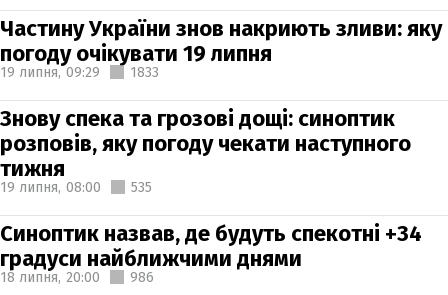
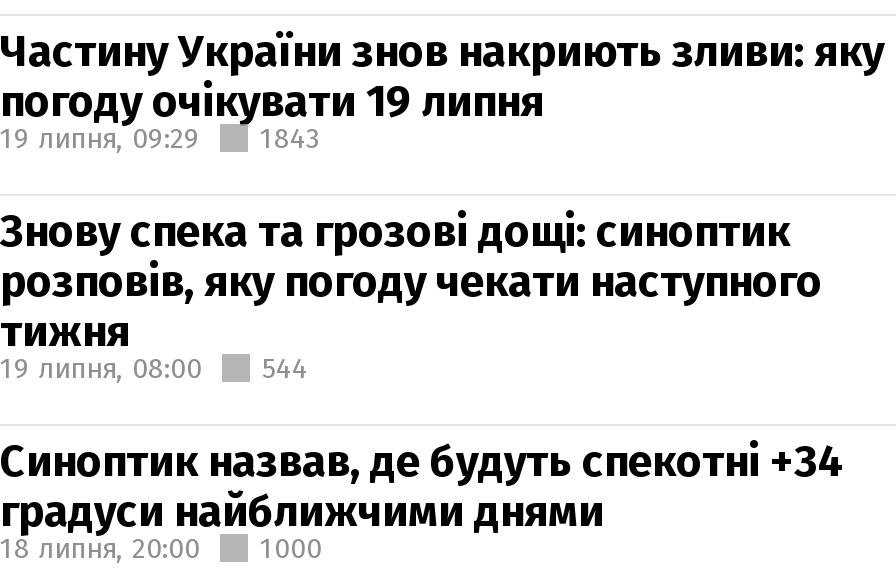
[0,63,159,80] 19 липня, 09:29 1833 -> [0,121,320,155] 19 липня, 09:29 1843
[0,178,152,195] 19 липня, 08:00 535 -> [0,351,308,385] 19 липня, 08:00 544
[0,268,154,285] 18 липня, 20:00 986 -> [0,531,322,565] 18 липня, 20:00 1000

